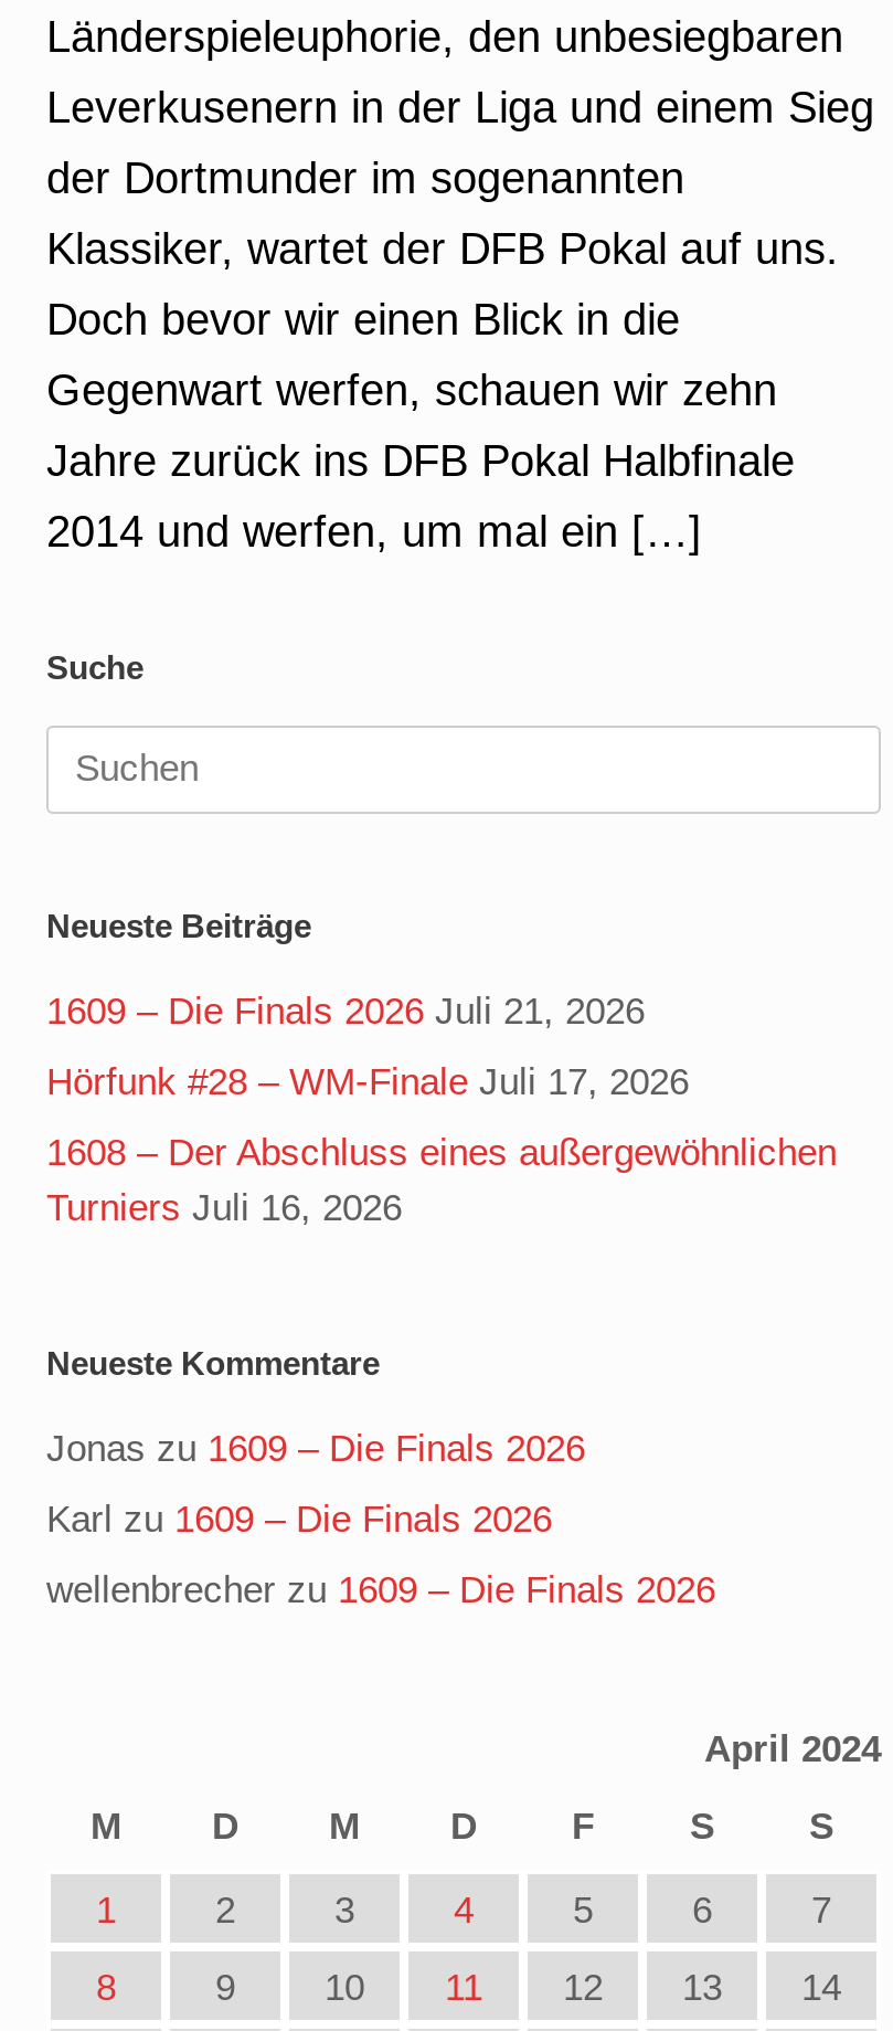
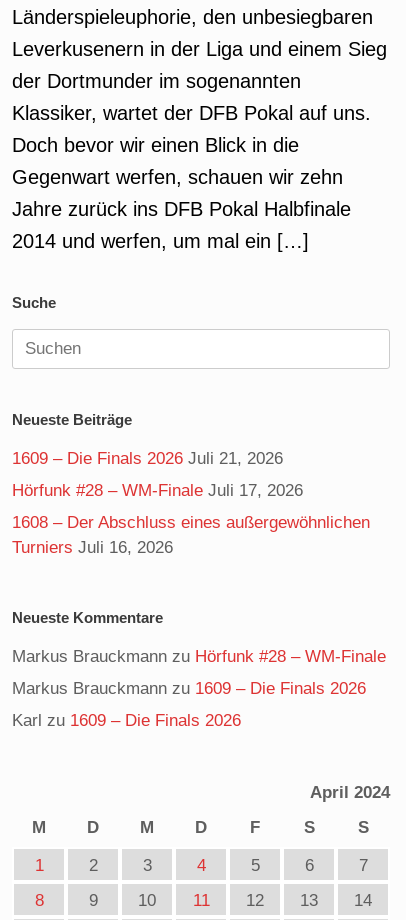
[46,1428,585,1470] Jonas zu 1609 – Die Finals 2026 -> [12,647,386,698] Markus Brauckmann zu Hörfunk #28 – WM-Finale | Markus Brauckmann zu 1609 – Die Finals 2026
moved [46,1499,552,1541] -> [12,711,241,730]: Karl zu 1609 – Die Finals 2026
[46,1569,715,1611] wellenbrecher zu 1609 – Die Finals 2026 -> none

